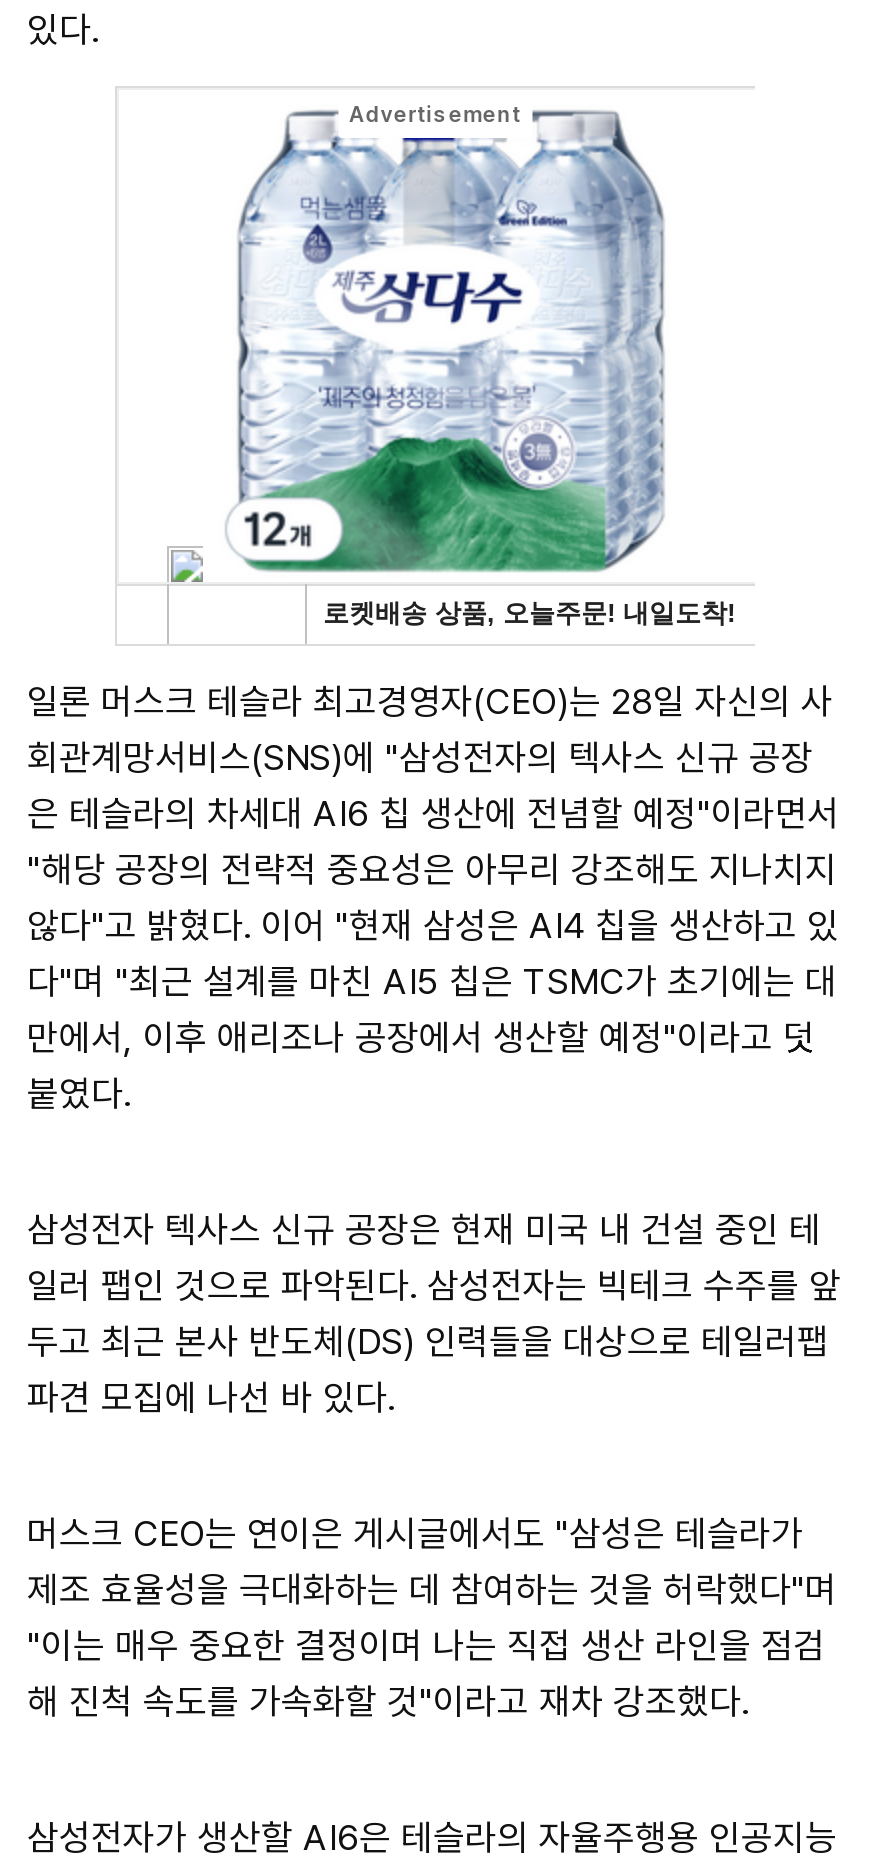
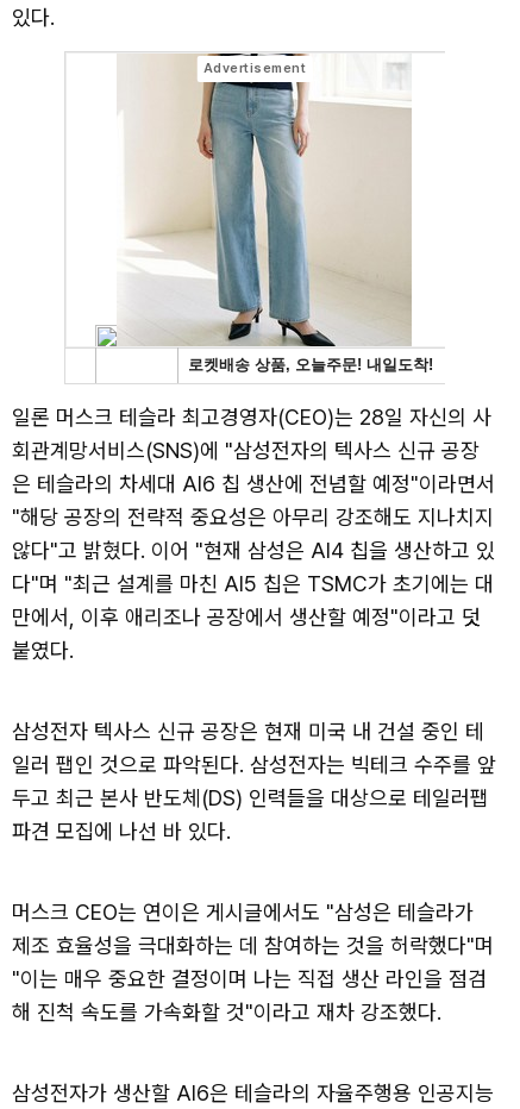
[205,90,699,582] [image] -> [117,52,413,347] [image]

